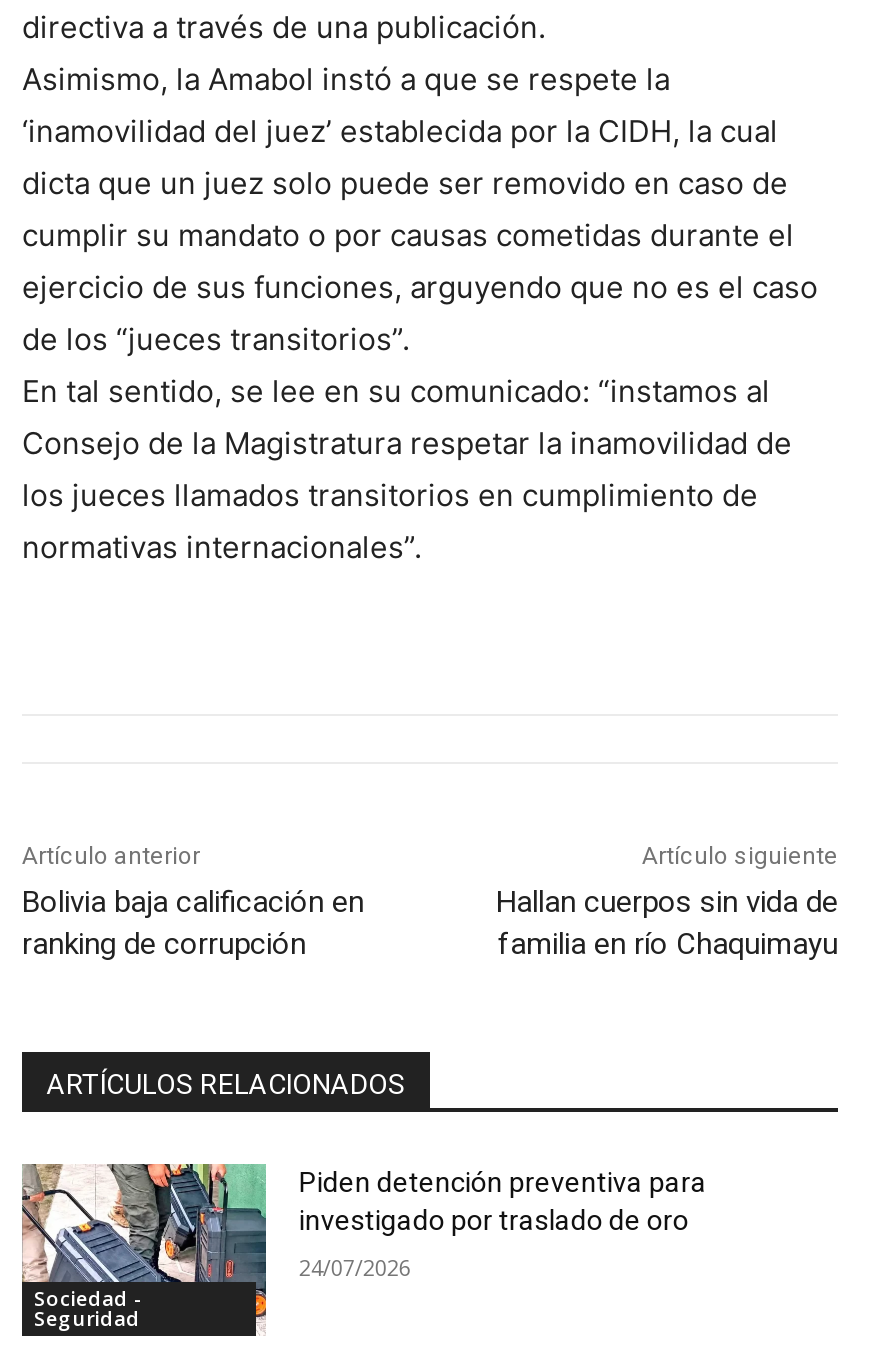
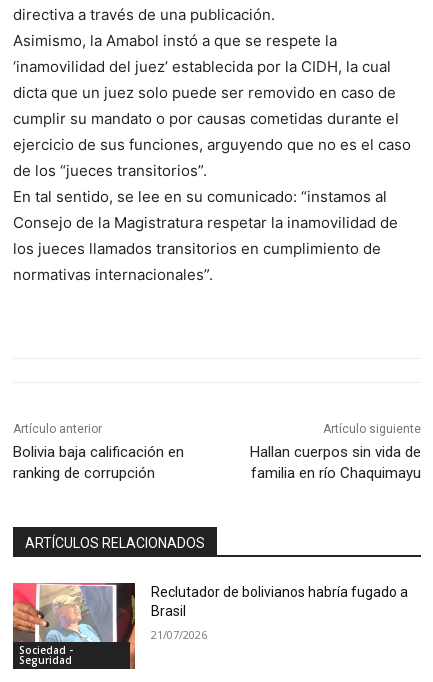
[20,1162,707,1336] [image] | Piden detención preventiva para | investigado por traslado de oro -> [12,582,408,670] [image] | Reclutador de bolivianos habría fugado a | Brasil
[299,1252,411,1282] 24/07/2026 -> [151,627,207,642] 21/07/2026

